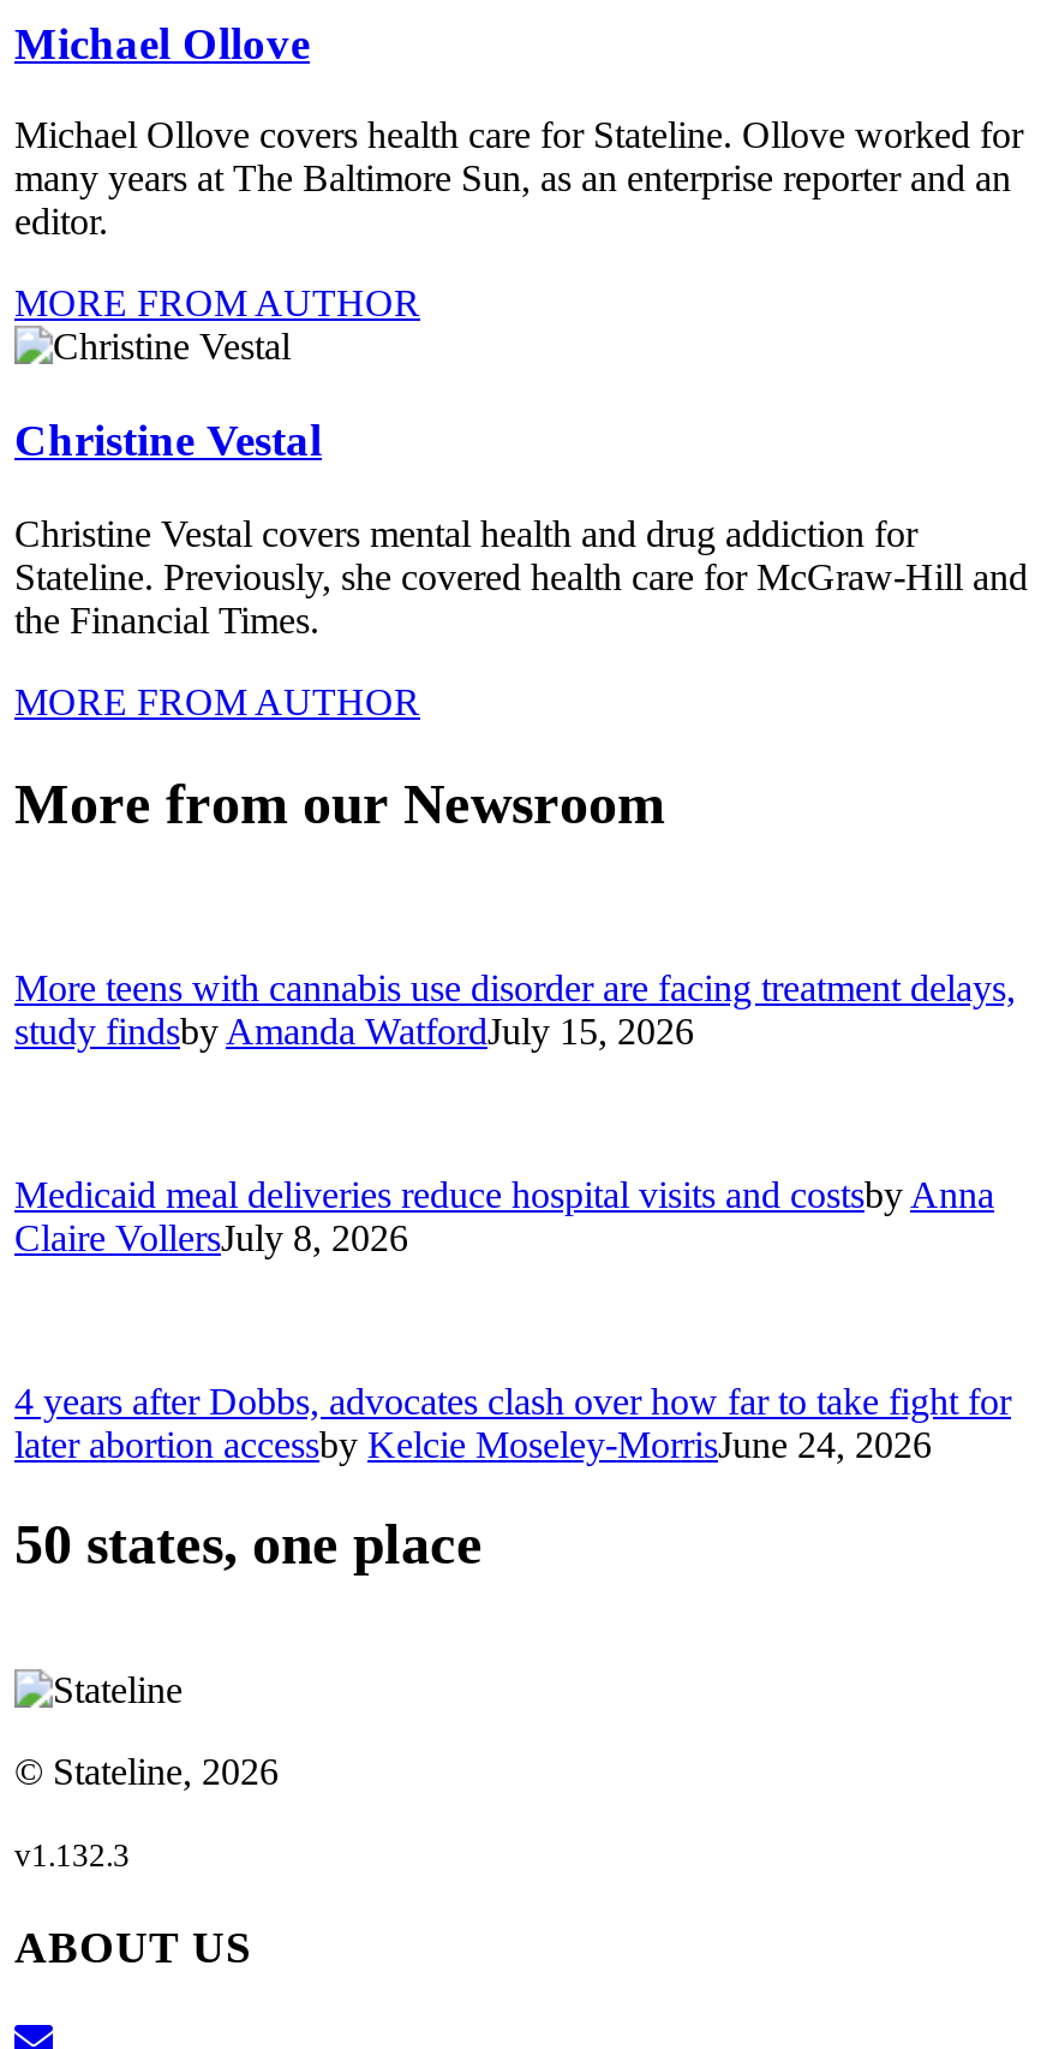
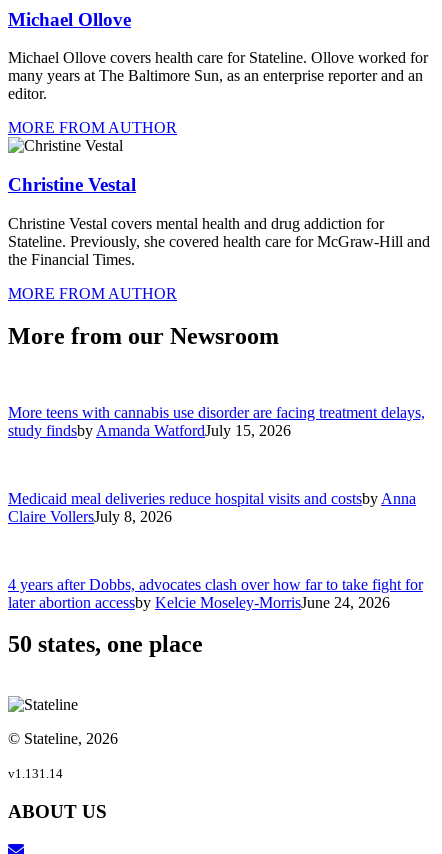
[14,1838,130,1874] v1.132.3 -> [8,766,63,781] v1.131.14

